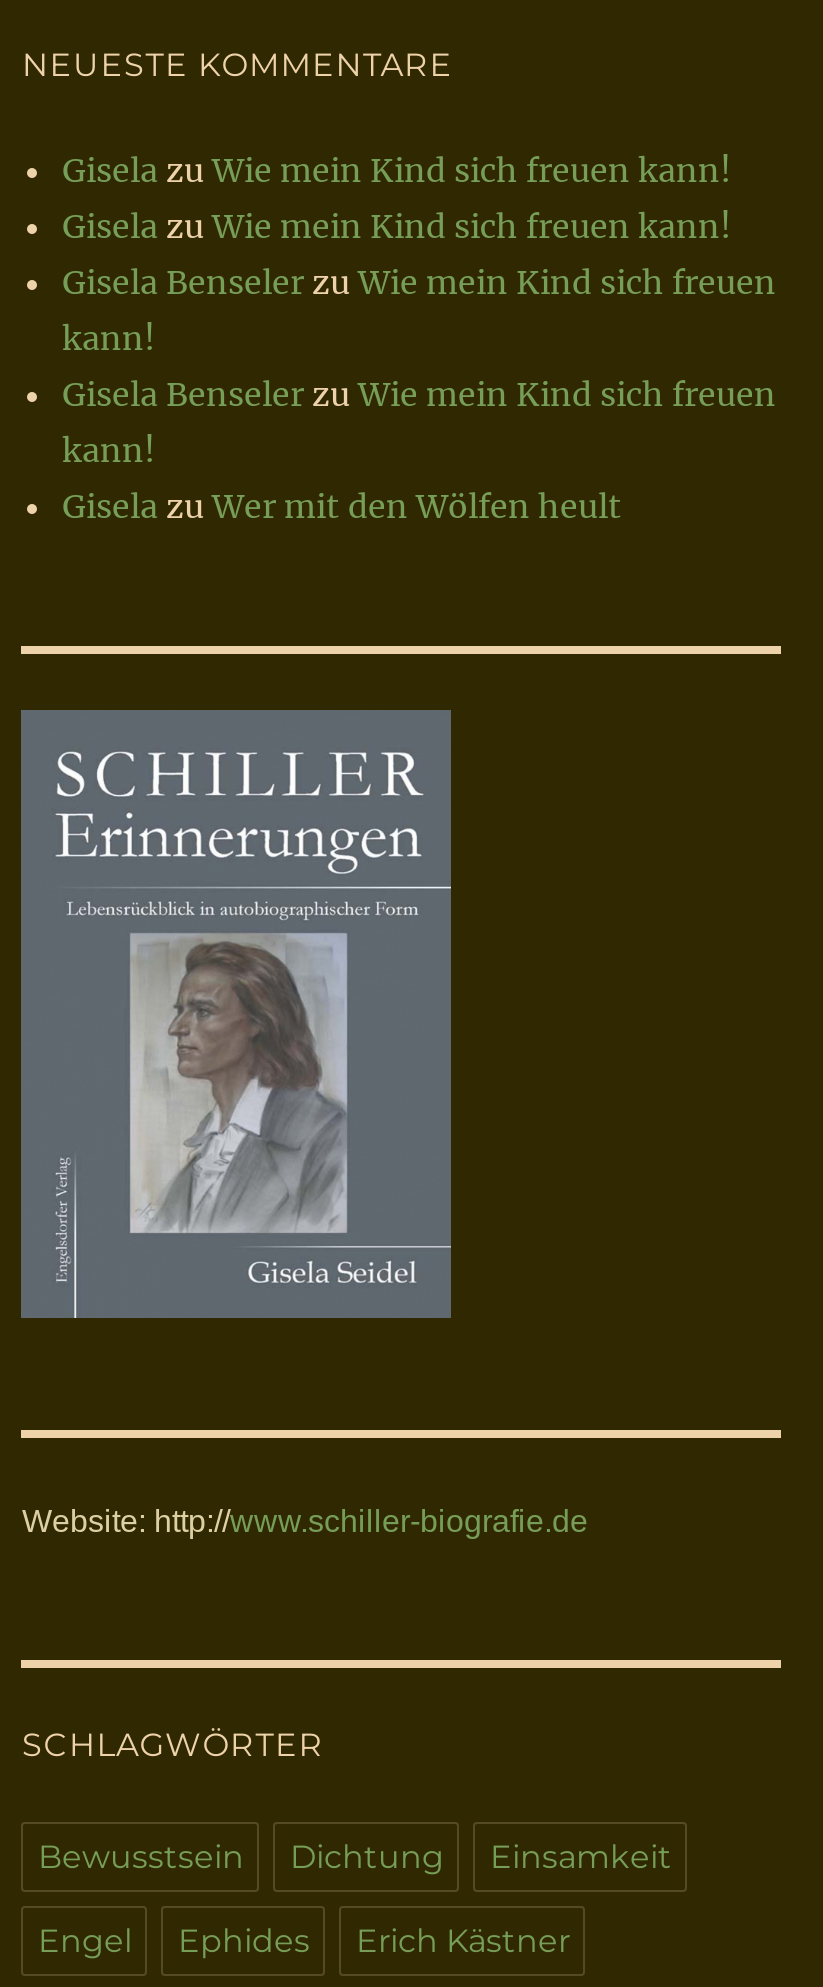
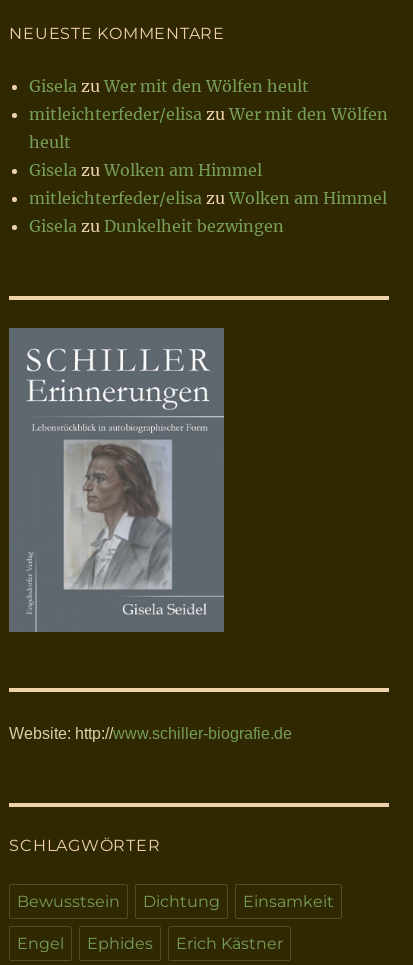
[62,149,776,469] Gisela zu Wie mein Kind sich freuen kann! | Gisela zu Wie mein Kind sich freuen kann! | Gisela Benseler zu Wie mein Kind sich freuen | kann! | Gisela Benseler zu Wie mein Kind sich freuen | kann! -> none
moved [62,485,622,525] -> [29,75,309,95]: Gisela zu Wer mit den Wölfen heult
none -> [29,103,388,235] mitleichterfeder/elisa zu Wer mit den Wölfen | heult | Gisela zu Wolken am Himmel | mitleichterfeder/elisa zu Wolken am Himmel | Gisela zu Dunkelheit bezwingen

